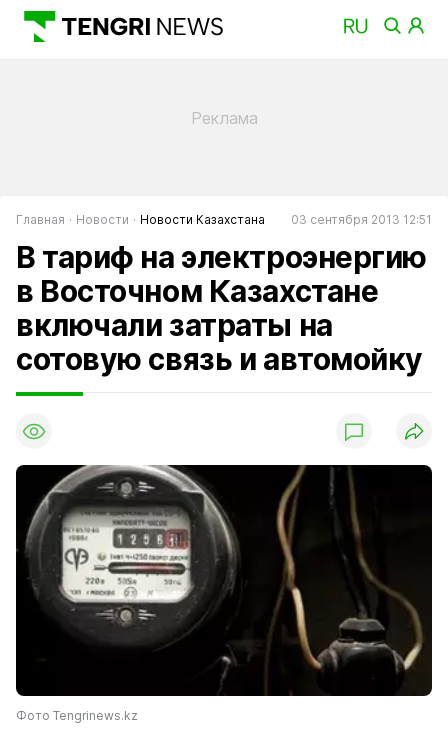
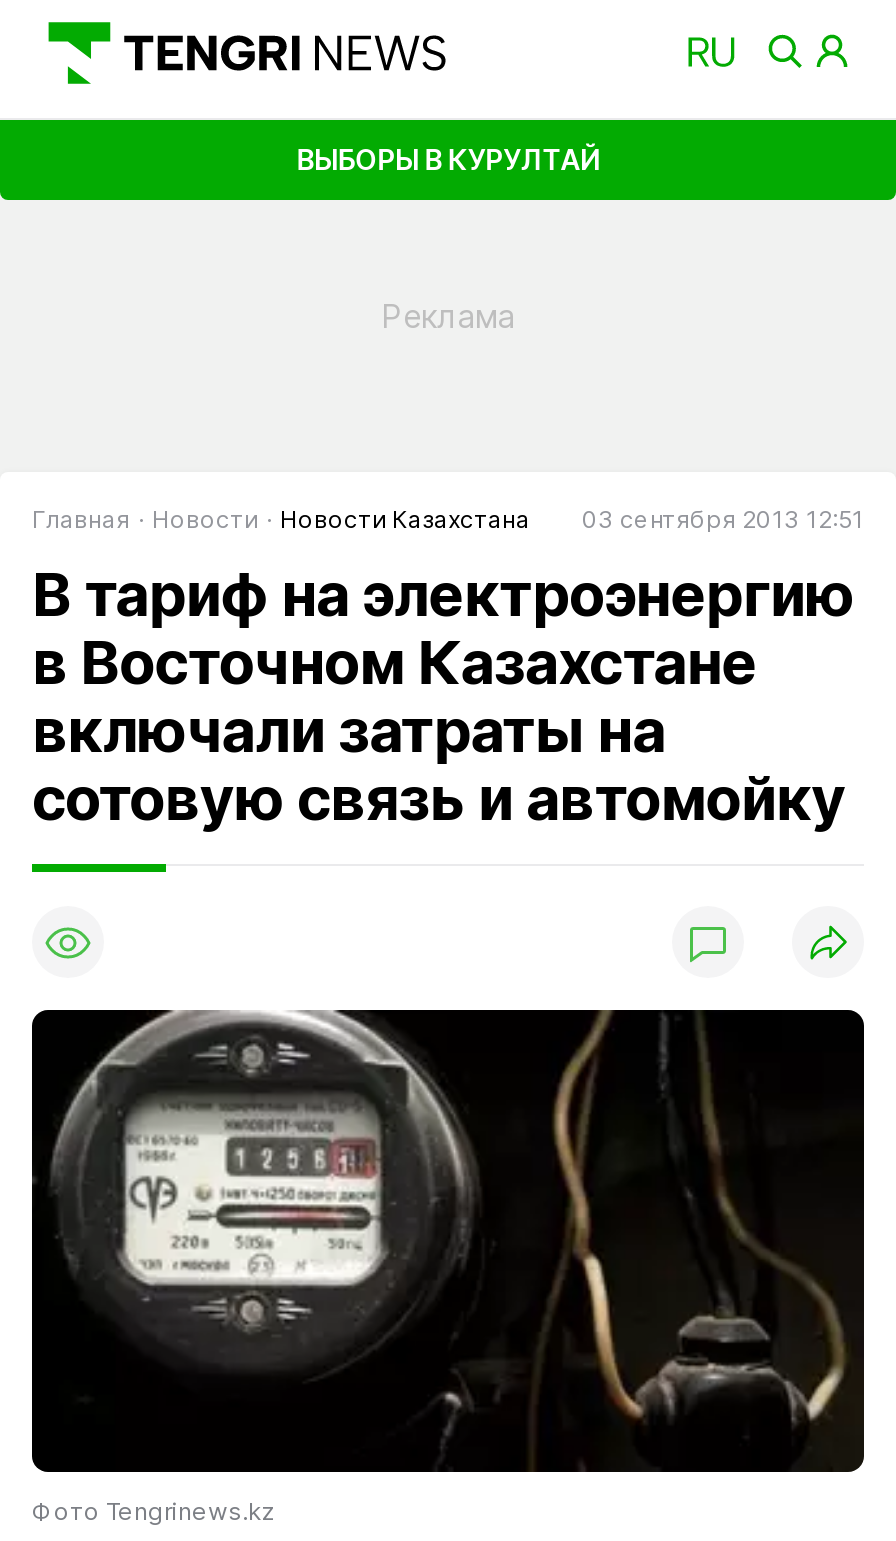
none -> [296,141,600,175] ВЫБОРЫ В КУРУЛТАЙ

